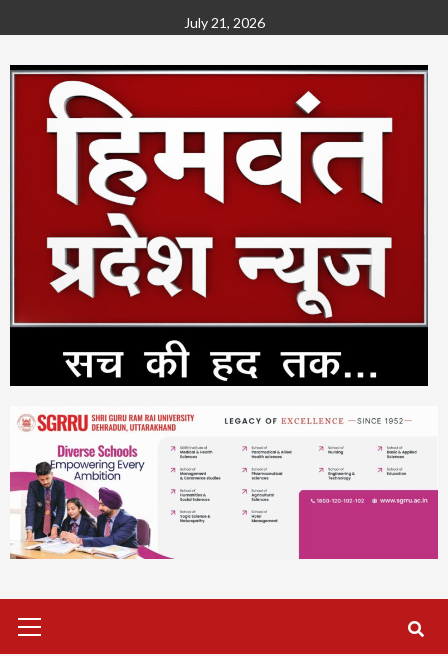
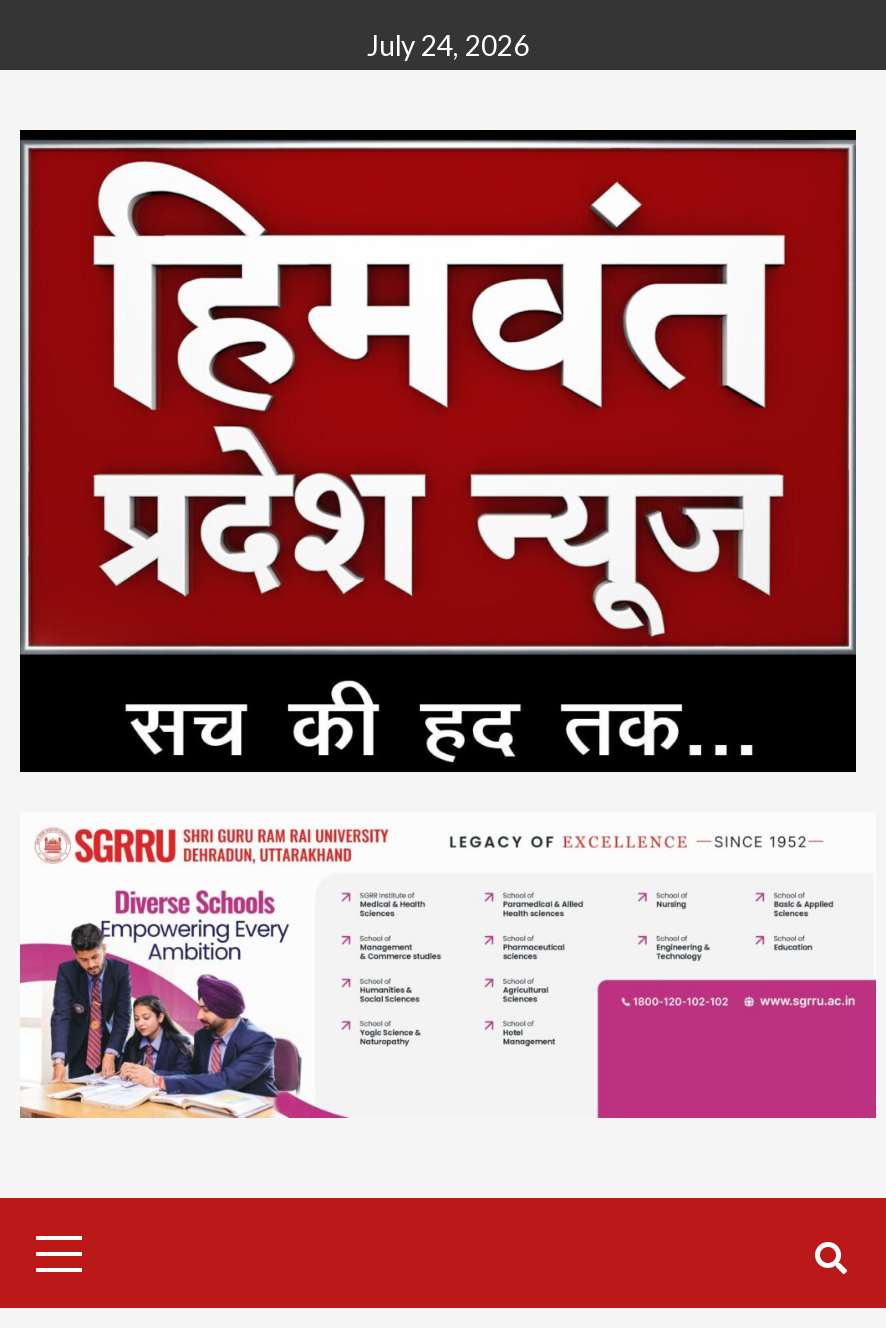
[183,14,264,31] July 21, 2026 -> [367,28,529,62] July 24, 2026

